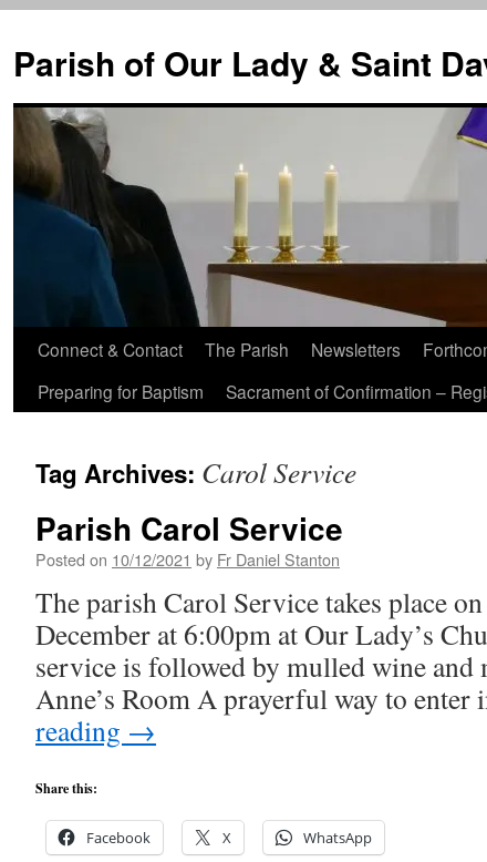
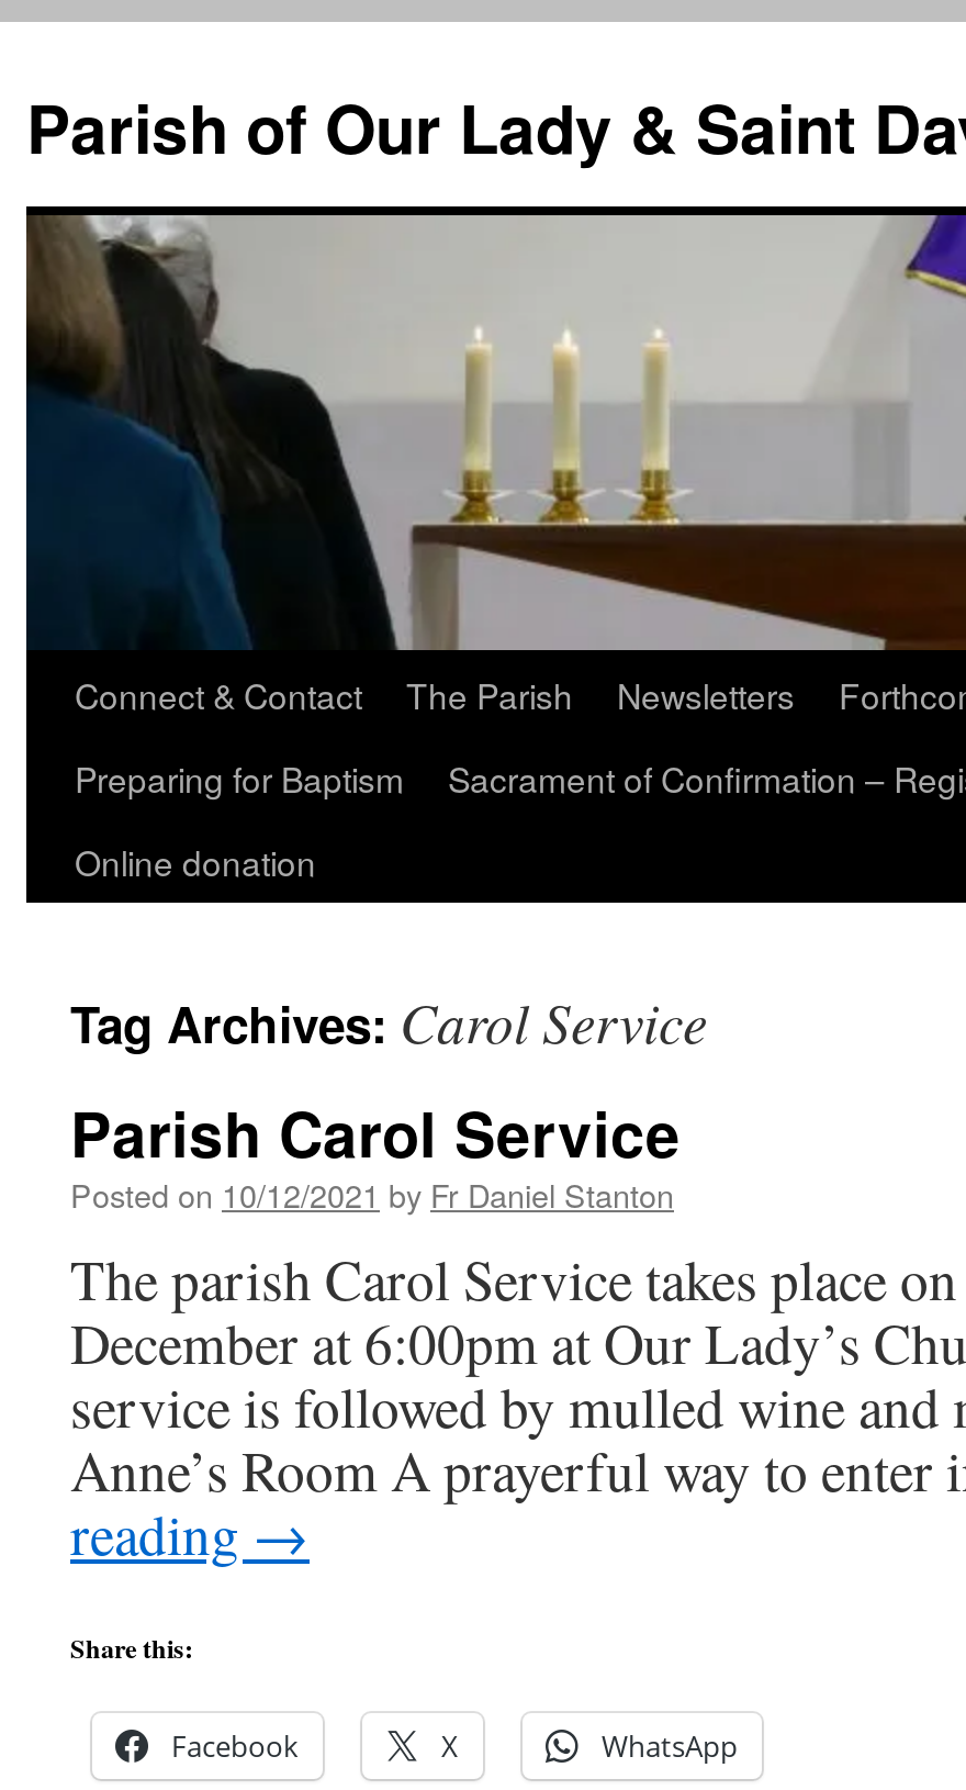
none -> [75,837,316,885] Online donation

